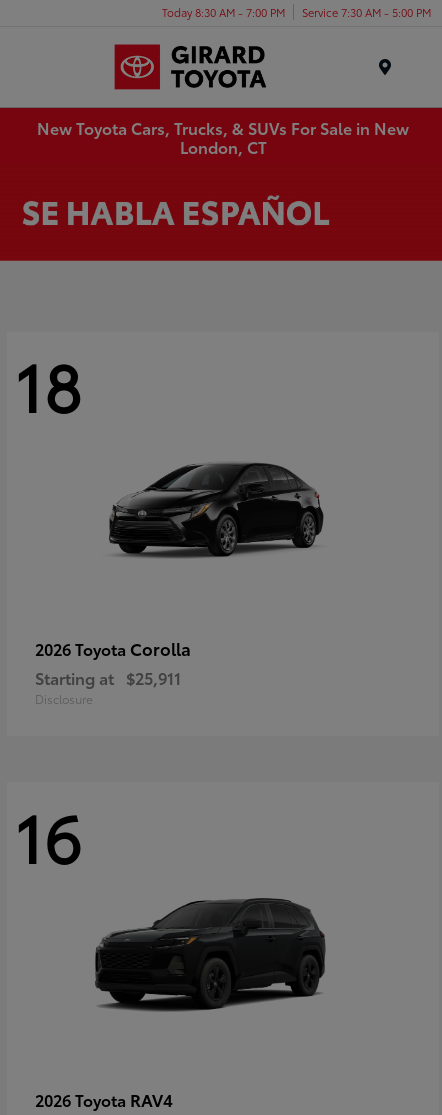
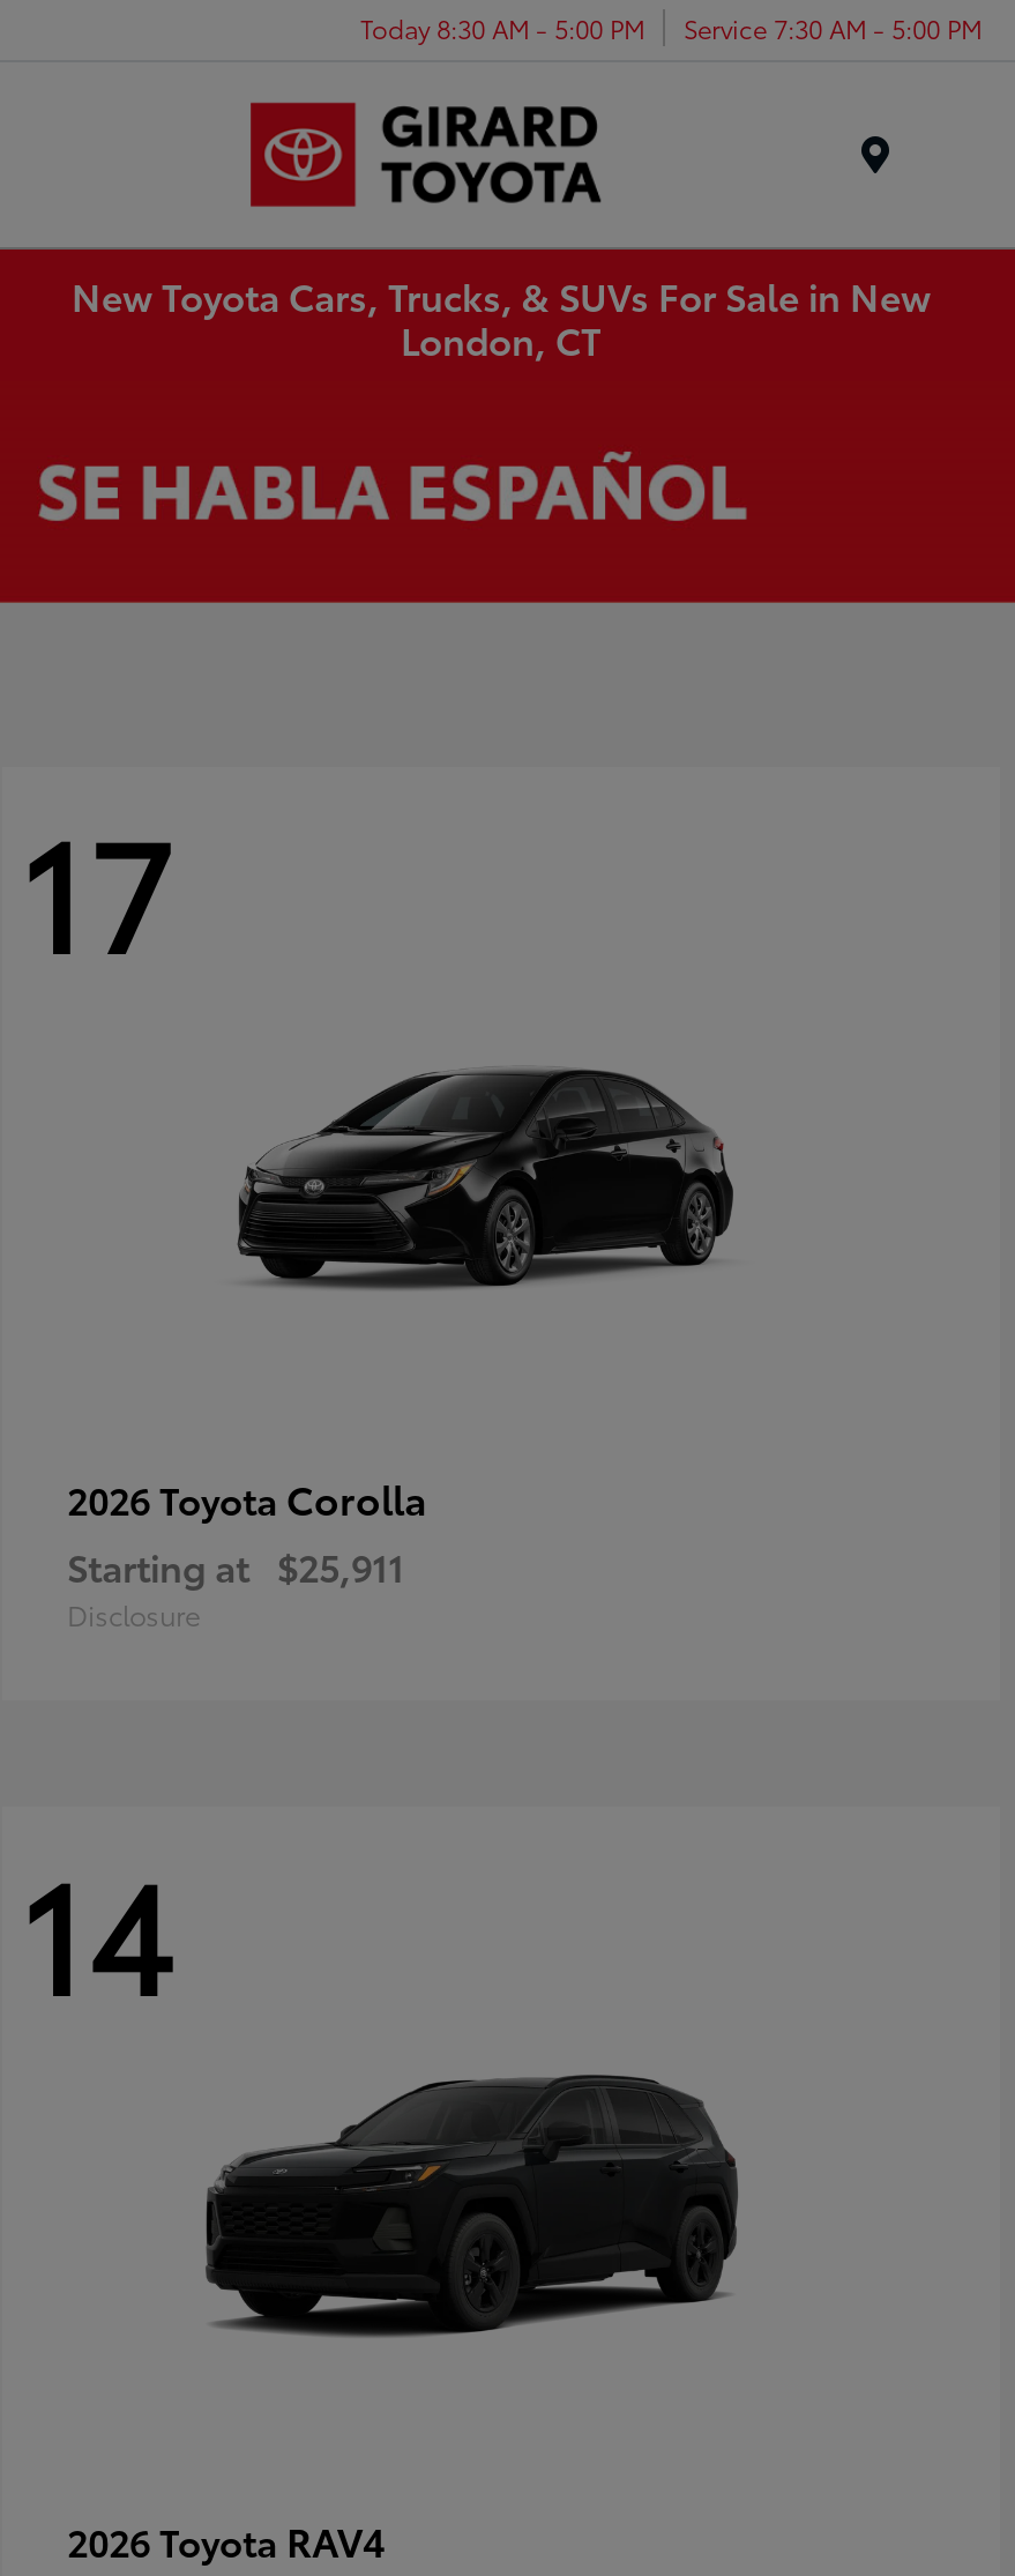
[162,3,431,19] Today 8:30 AM - 7:00 PM Service 7:30 AM - 5:00 PM -> [360,8,982,45] Today 8:30 AM - 5:00 PM Service 7:30 AM - 5:00 PM
[15,338,81,430] 18 -> [21,782,173,995] 17
[15,789,81,881] 16 -> [21,1823,173,2035] 14

